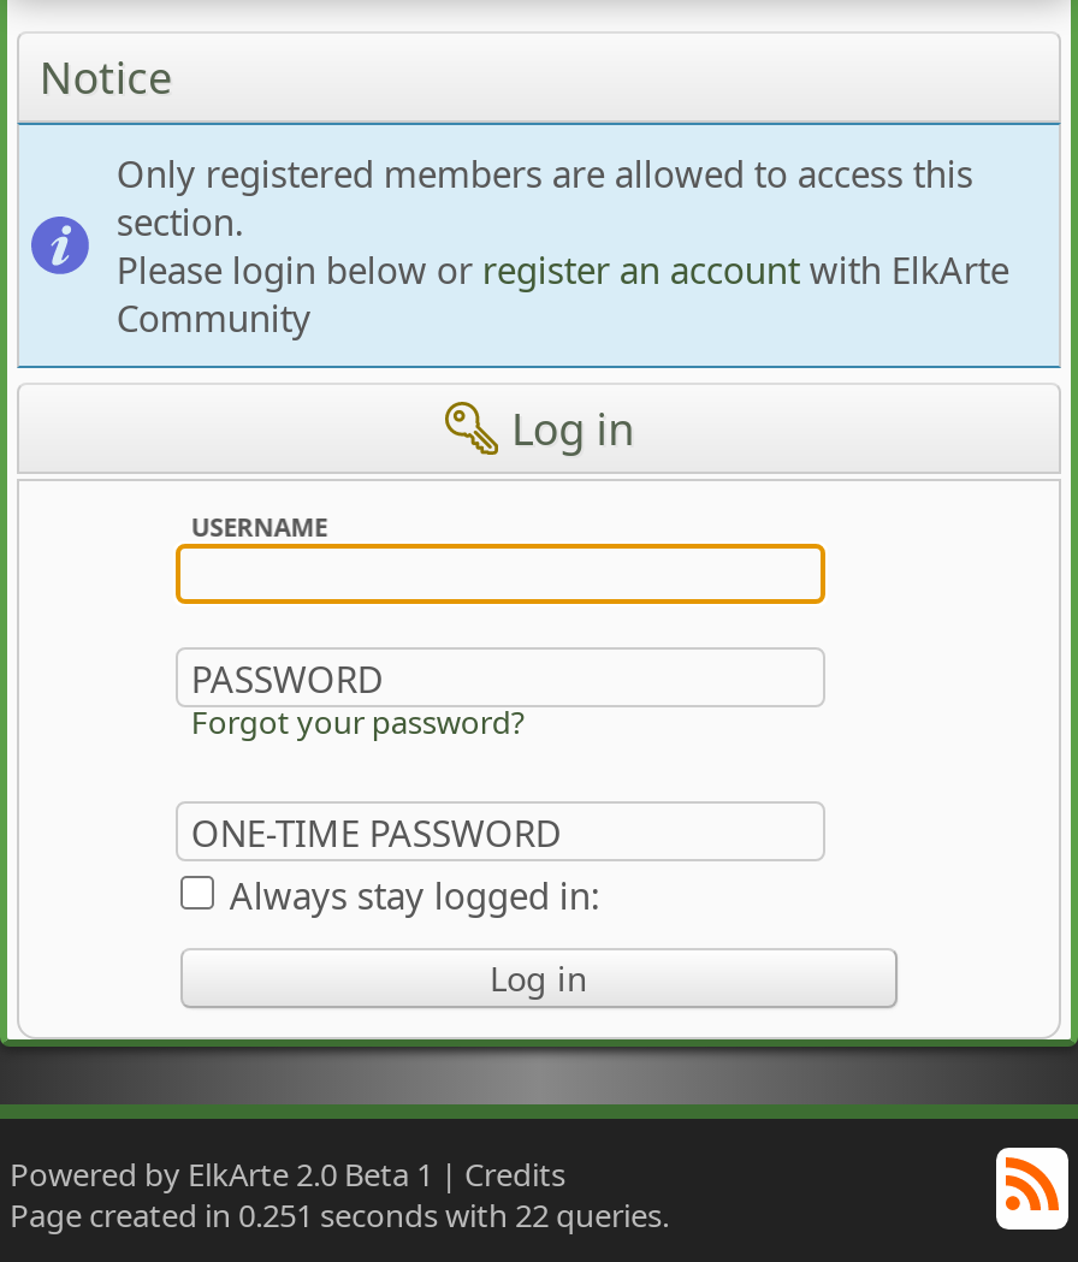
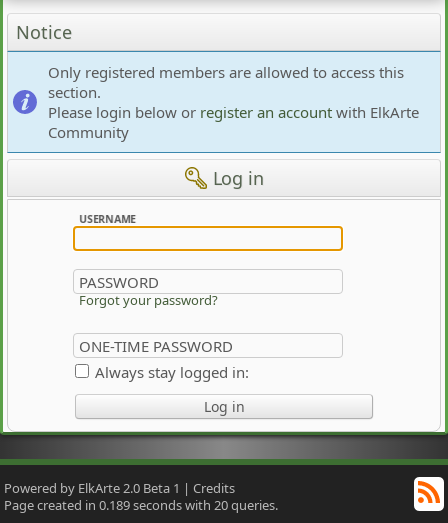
[10,1193,669,1236] Page created in 0.251 seconds with 22 queries. -> [4,496,278,514] Page created in 0.189 seconds with 20 queries.

